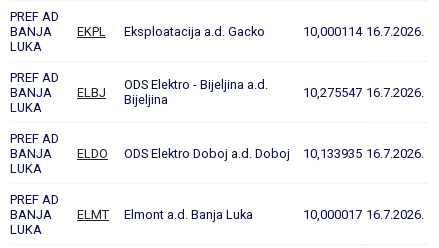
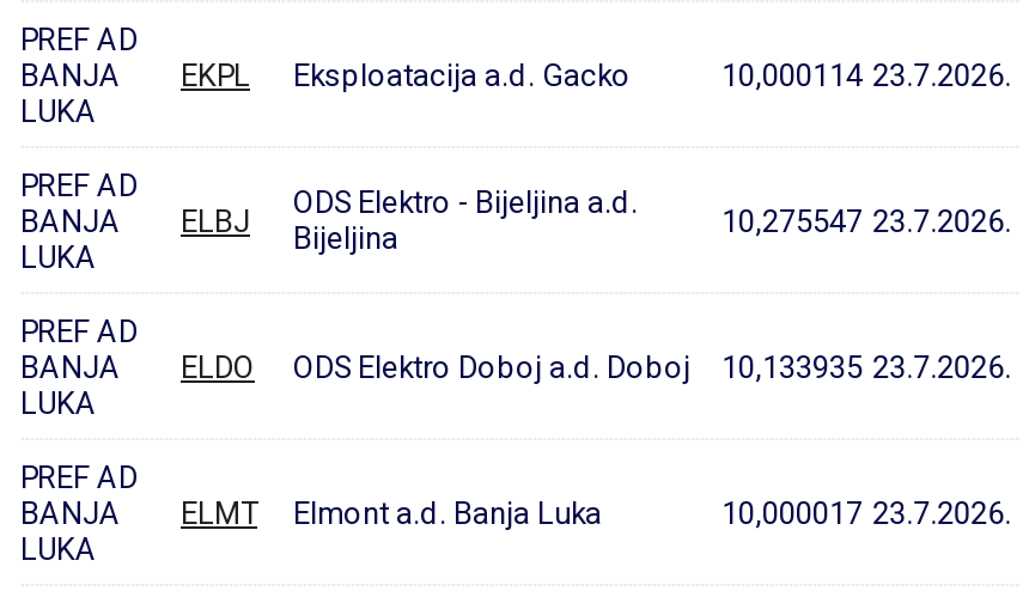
[303,24,424,39] 10,000114 16.7.2026. -> [721,57,1011,93] 10,000114 23.7.2026.
[303,85,424,100] 10,275547 16.7.2026. -> [721,203,1011,239] 10,275547 23.7.2026.
[10,146,424,161] BANJA ELDO ODS Elektro Doboj a.d. Doboj 10,133935 16.7.2026. -> [20,349,1011,385] BANJA ELDO ODS Elektro Doboj a.d. Doboj 10,133935 23.7.2026.
[303,207,424,222] 10,000017 16.7.2026. -> [721,495,1011,531] 10,000017 23.7.2026.

